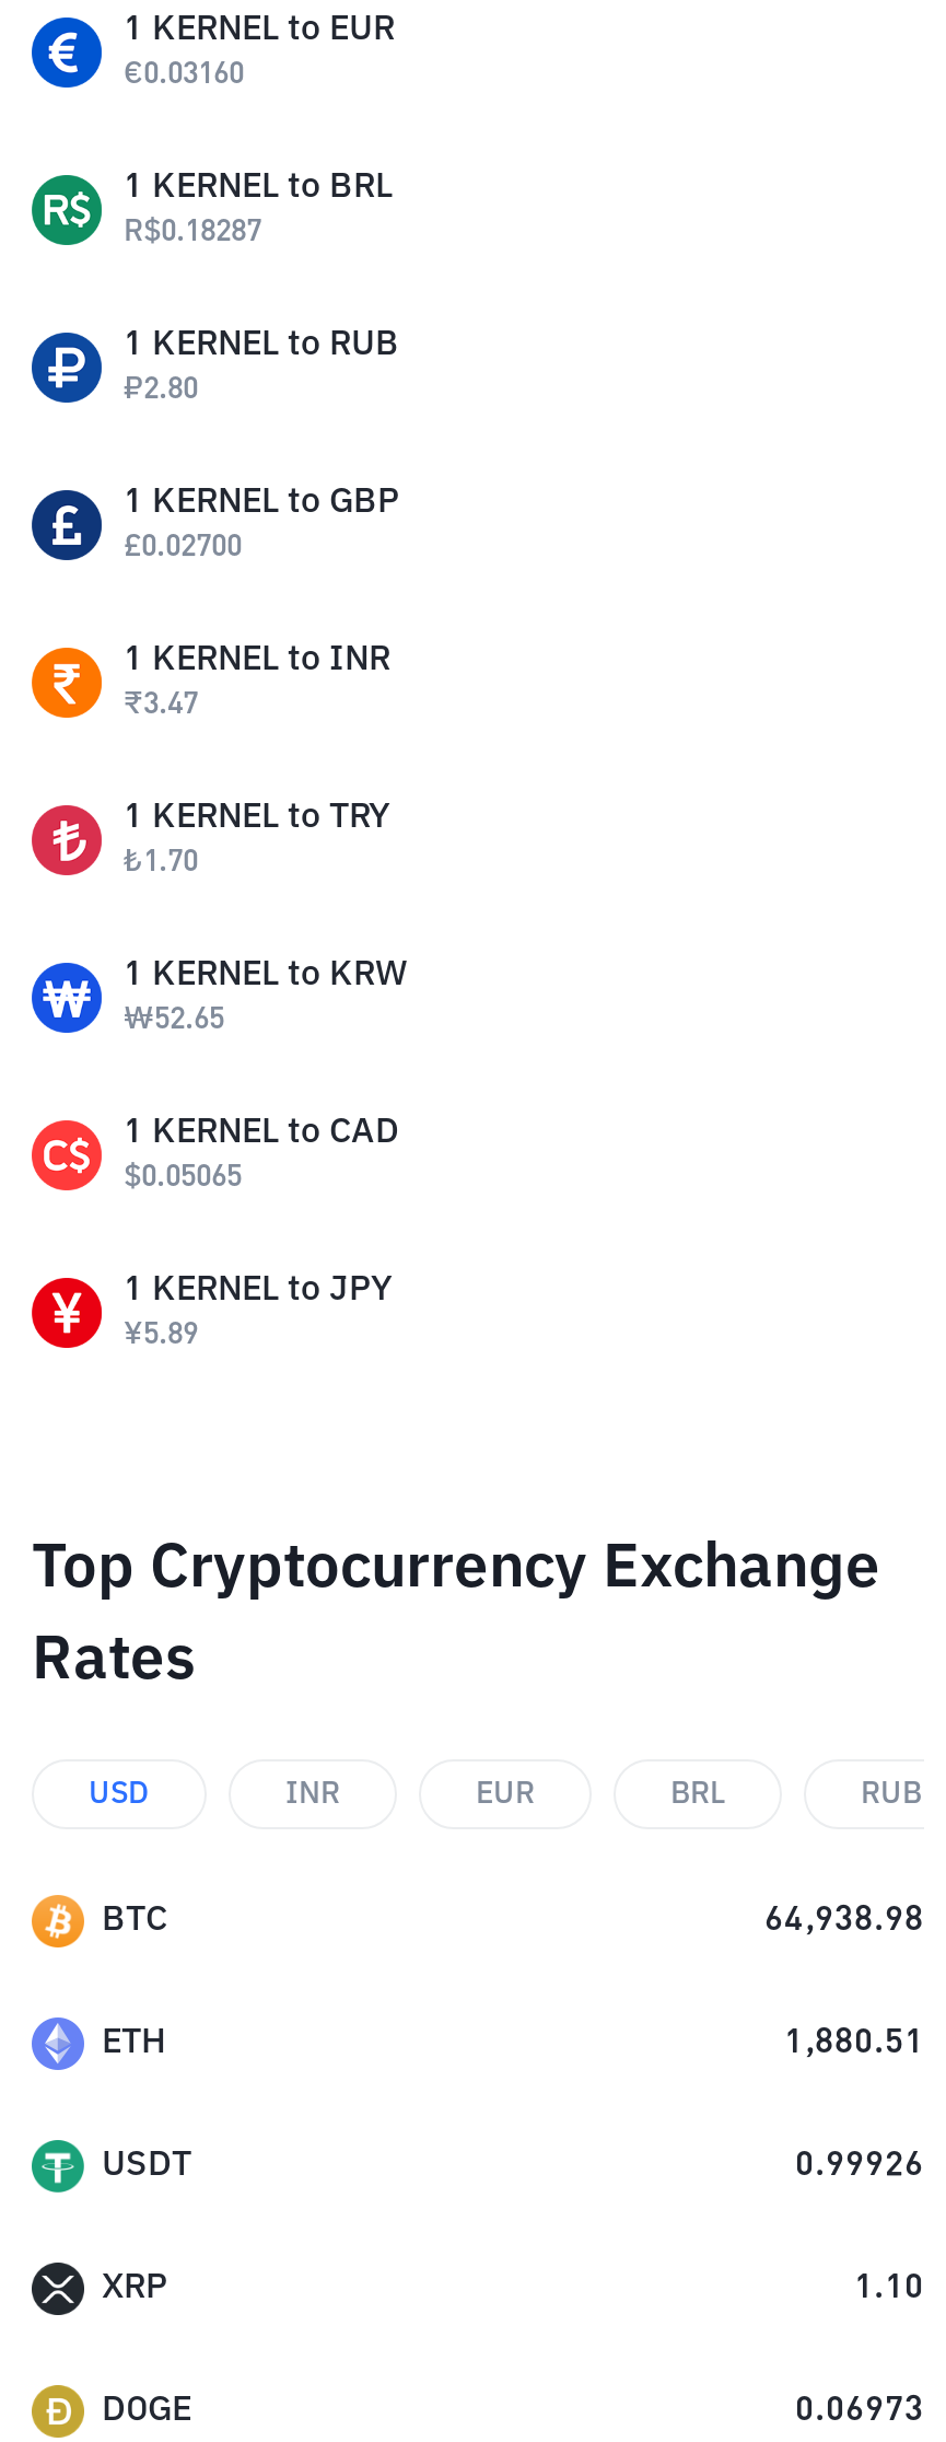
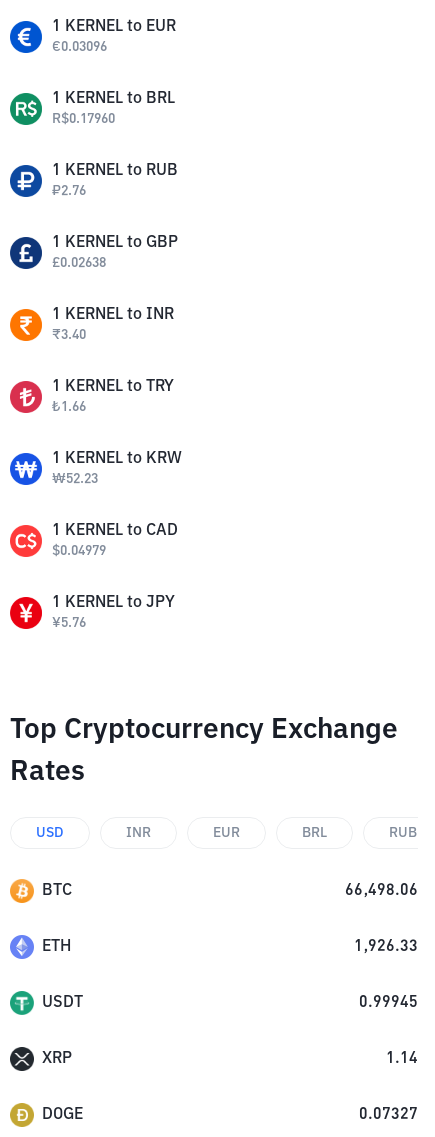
[124,59,244,90] €0.03160 -> [52,40,107,54] €0.03096
[124,217,261,247] R$0.18287 -> [52,112,115,126] R$0.17960
[124,374,198,405] ₽2.80 -> [52,184,86,198] ₽2.76
[124,532,242,562] £0.02700 -> [52,256,106,270] £0.02638
[124,689,198,720] ₹3.47 -> [52,328,86,342] ₹3.40
[124,847,198,877] ₺ 1.70 -> [52,400,86,414] ₺ 1.66
[124,1004,224,1035] ₩52.65 -> [52,472,98,486] ₩52.23
[124,1162,242,1193] $0.05065 -> [52,544,106,558] $0.04979
[124,1319,198,1350] ¥5.89 -> [52,616,86,630] ¥5.76
[764,1904,924,1939] 64,938.98 -> [345,883,418,899] 66,498.06
[784,2026,924,2061] 1,880.51 -> [354,939,418,955] 1,926.33
[795,2149,924,2184] 0.99926 -> [359,995,418,1011] 0.99945
[854,2271,924,2306] 1.10 -> [386,1051,418,1067] 1.14
[795,2394,924,2429] 0.06973 -> [359,1107,418,1123] 0.07327

